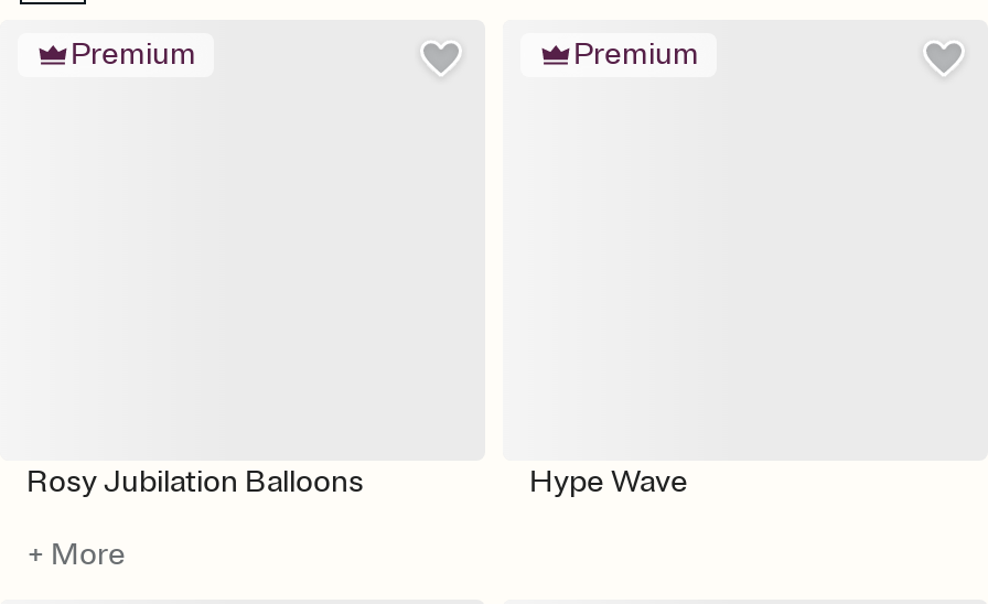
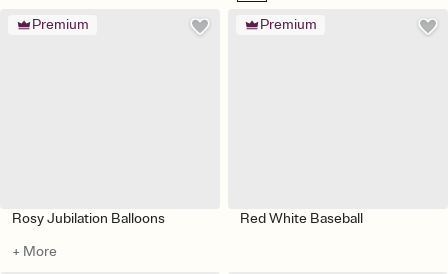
[529,463,688,500] Hype Wave -> [240,210,363,227] Red White Baseball

